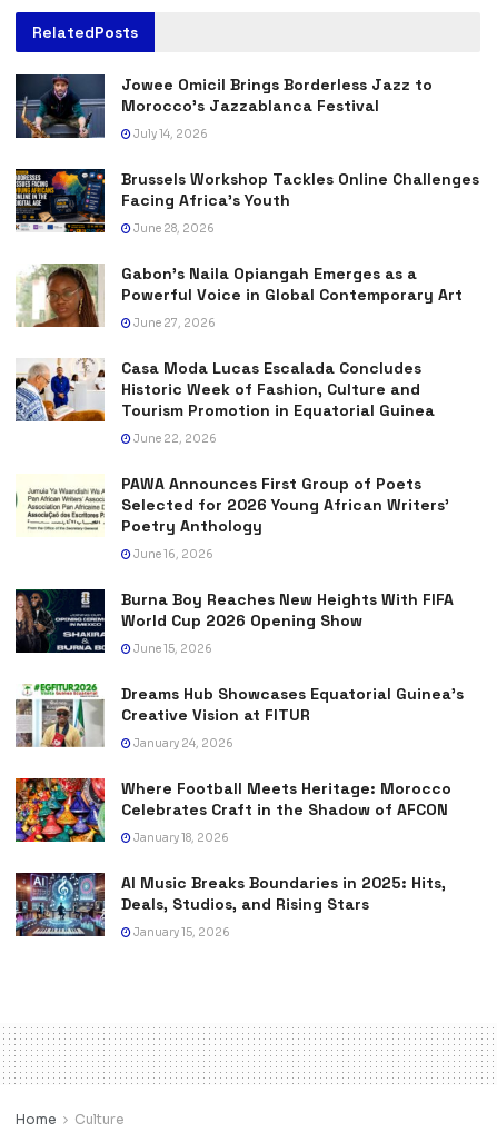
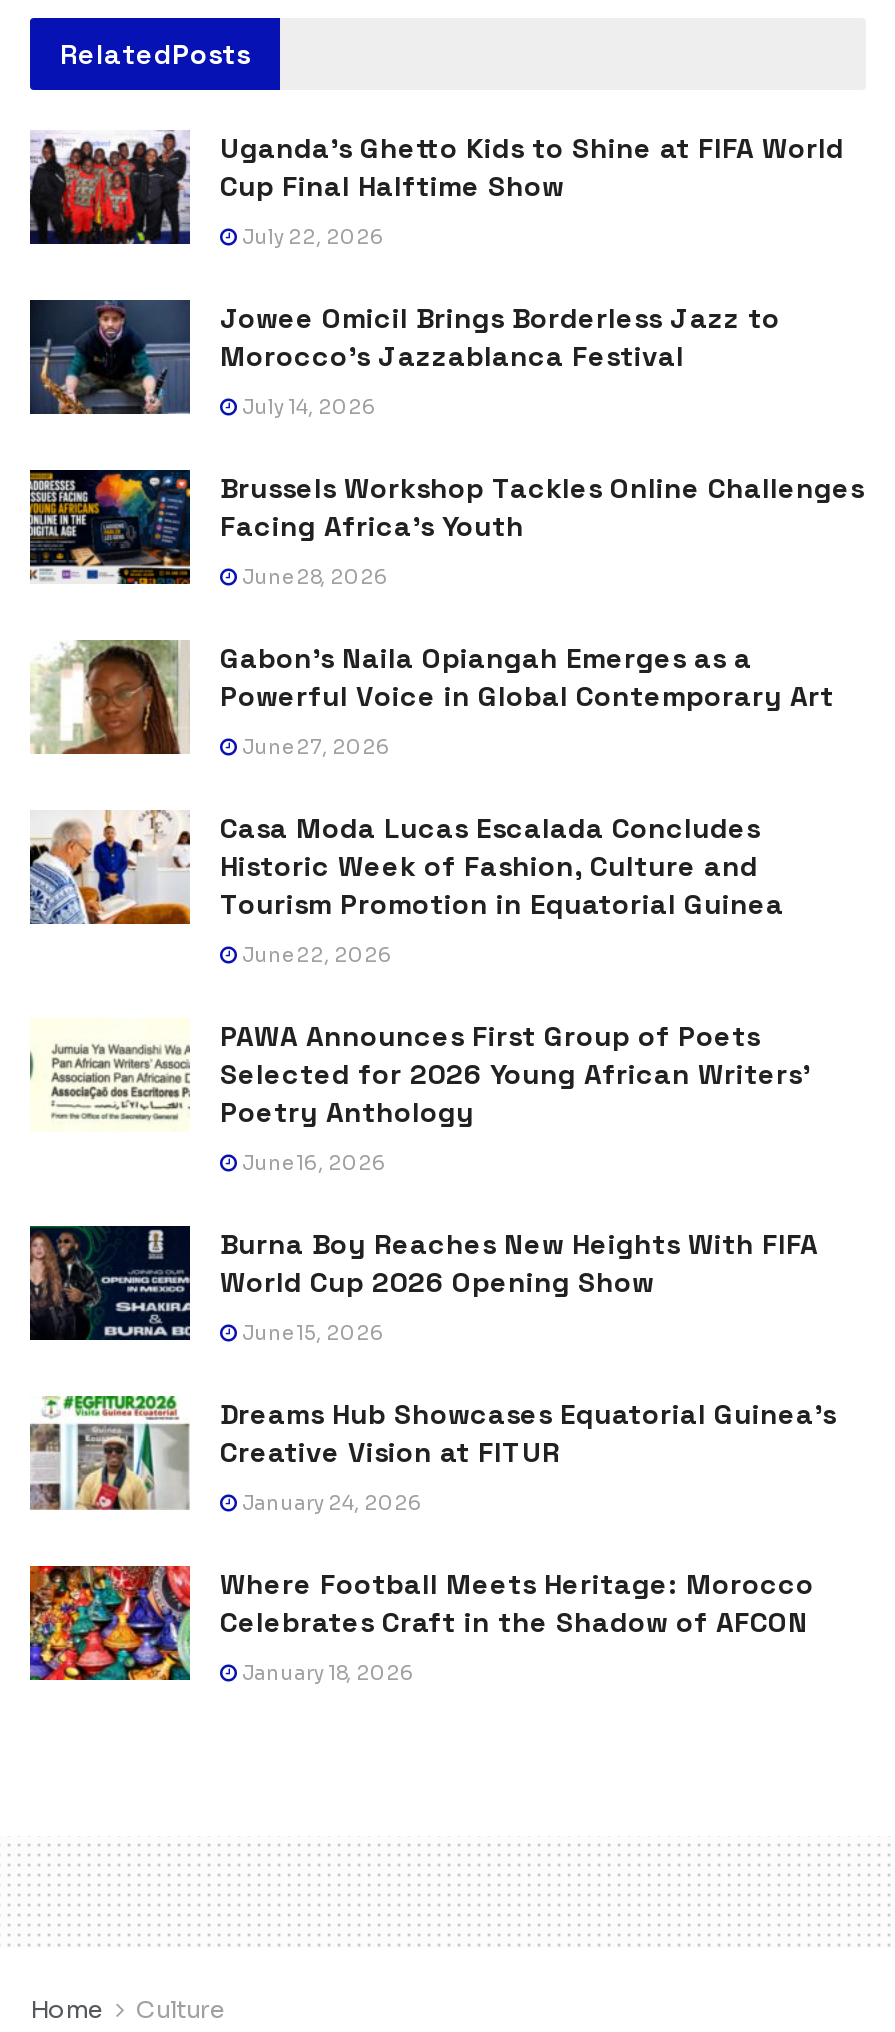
none -> [30,130,844,250] [image] | Uganda’s Ghetto Kids to Shine at FIFA World | Cup Final Halftime Show | July 22, 2026
moved [14,73,479,845] -> [28,298,864,1686]: [image] | Jowee Omicil Brings Borderless Jazz to | Morocco’s Jazzablanca Festival | ... | Celebrates Craft in the Shadow of AFCON | January 18, 2026
[14,872,446,939] [image] | AI Music Breaks Boundaries in 2025: Hits, | Deals, Studios, and Rising Stars | January 15, 2026 -> none

